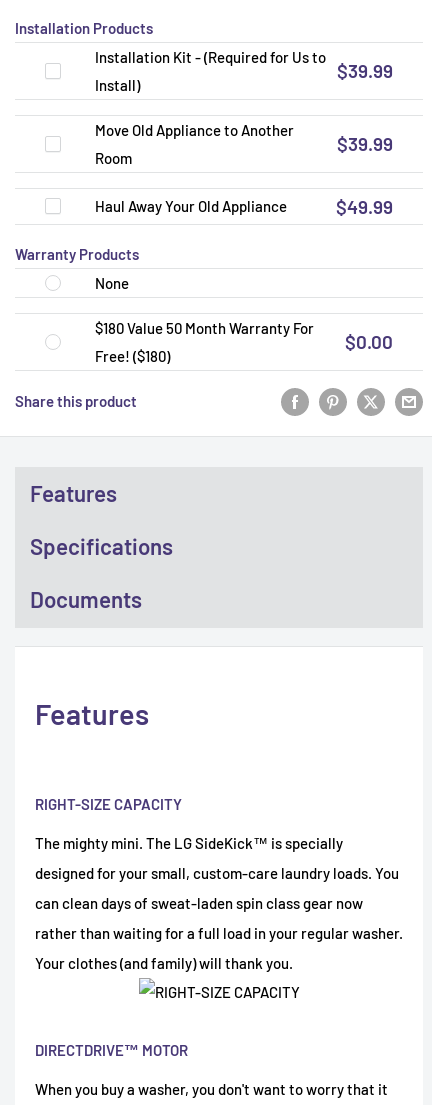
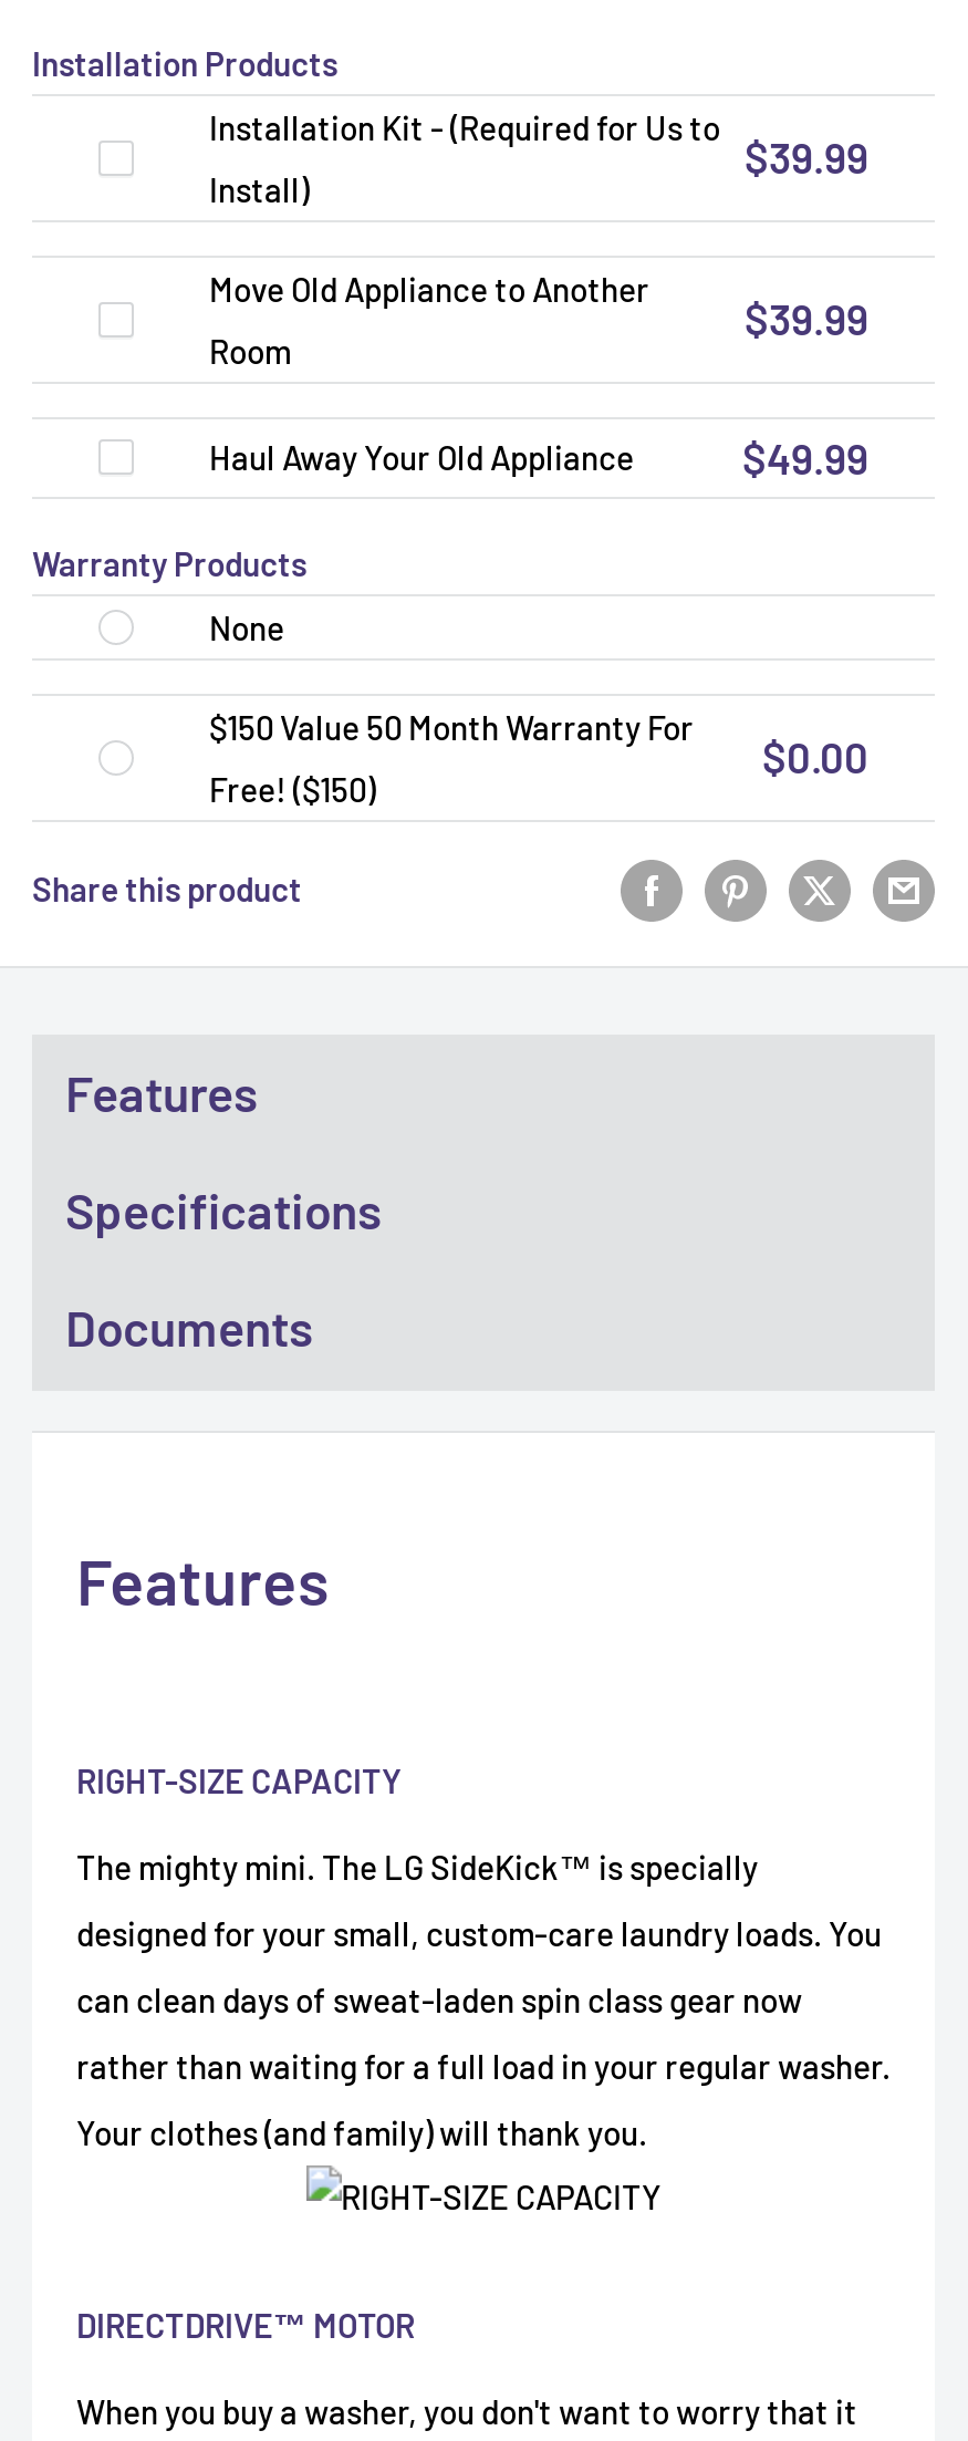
[95,319,314,337] $180 Value 50 Month Warranty For -> [209,706,694,746] $150 Value 50 Month Warranty For
[95,347,170,365] Free! ($180) -> [209,768,375,808] Free! ($150)

